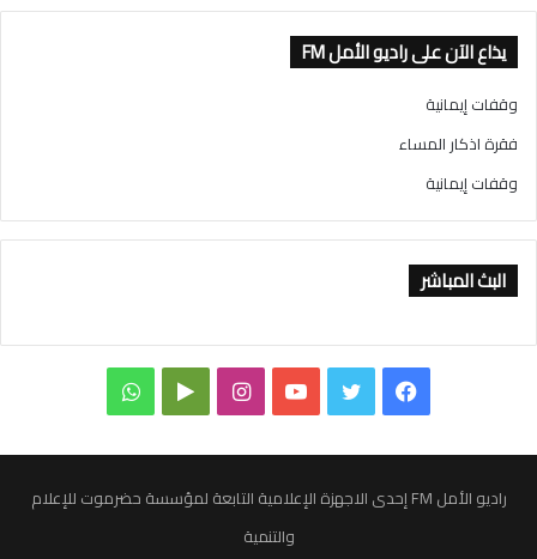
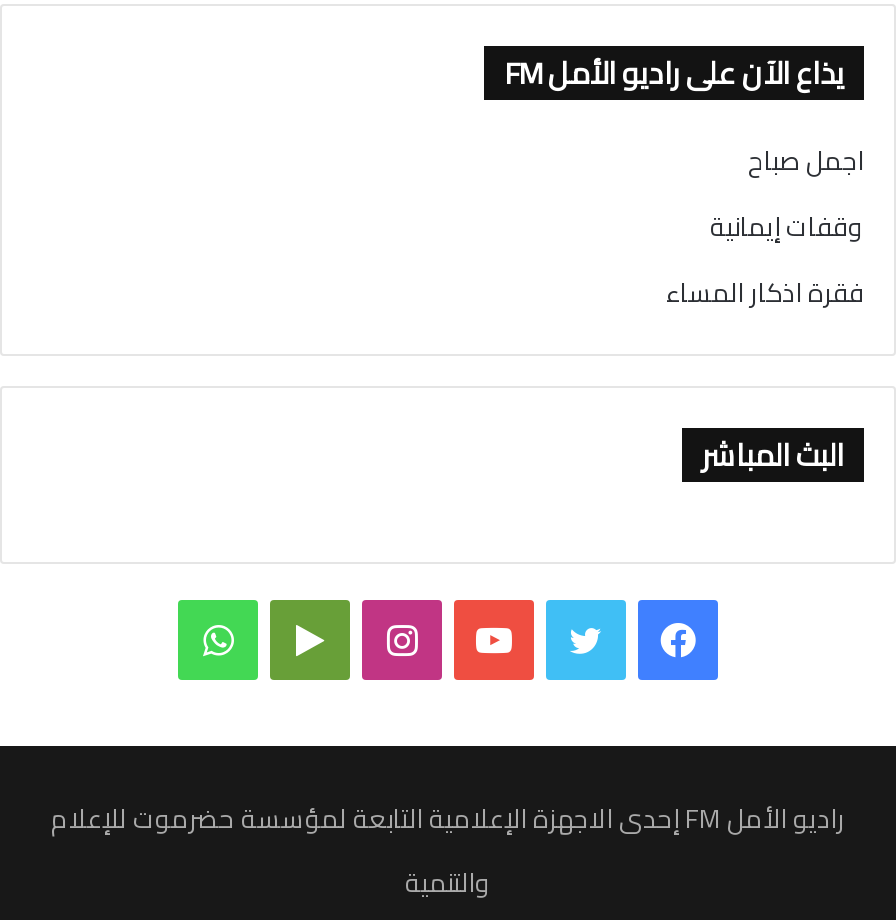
none -> [748,137,864,185] اجمل صباح
moved [399,90,518,158] -> [666,203,864,317]: وقفات إيمانية | فقرة اذكار المساء
[426,169,518,198] وقفات إيمانية -> none

